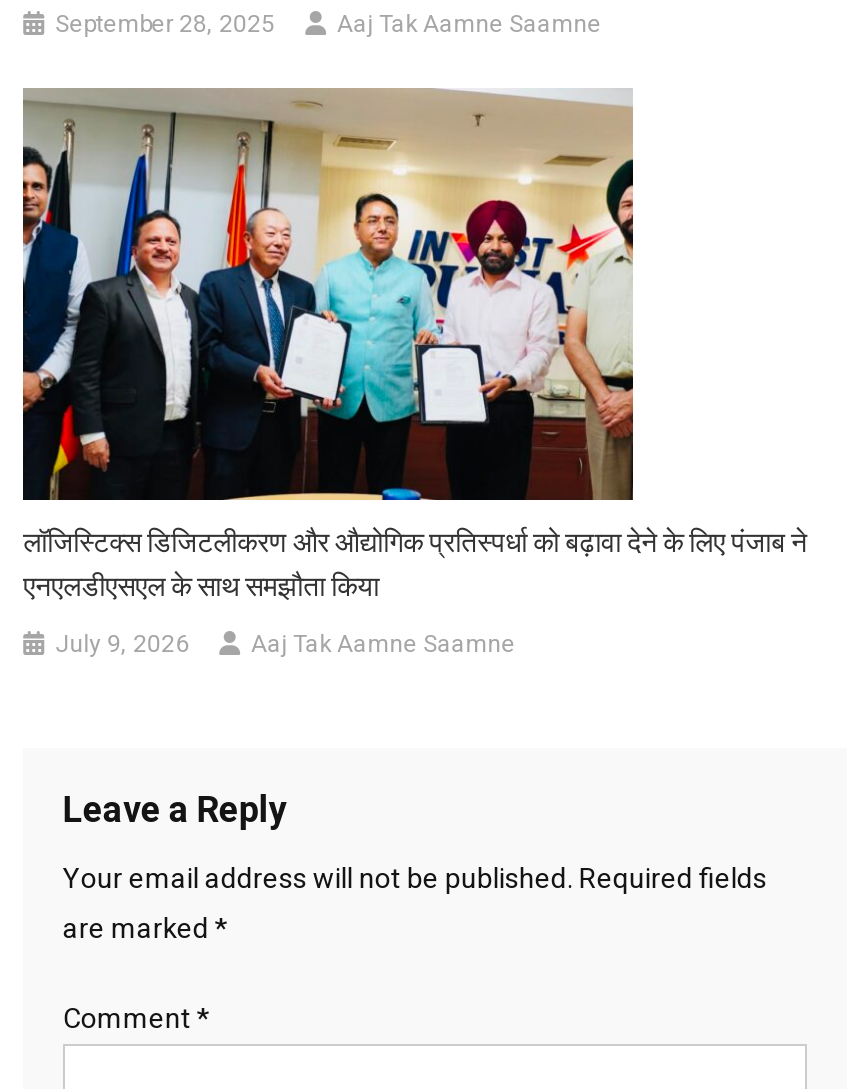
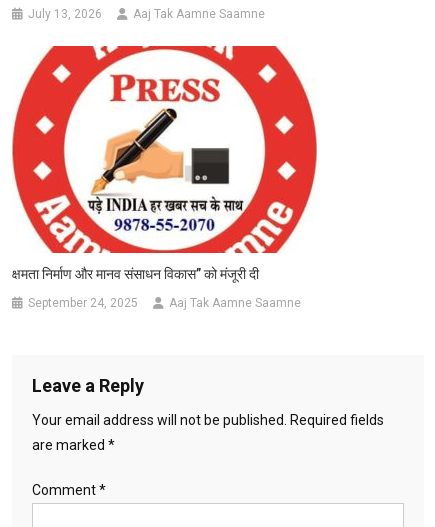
[55,11,275,39] September 28, 2025 -> [28,7,102,21] July 13, 2026
[21,88,807,603] [image] | लॉजिस्टिक्स डिजिटलीकरण और औद्योगिक प्रतिस्पर्धा को बढ़ावा देने के लिए पंजाब ने | एनएलडीएसएल के साथ समझौता किया -> [11,45,318,282] [image] | क्षमता निर्माण और मानव संसाधन विकास” को मंजूरी दी
[55,631,189,659] July 9, 2026 -> [28,296,138,310] September 24, 2025

